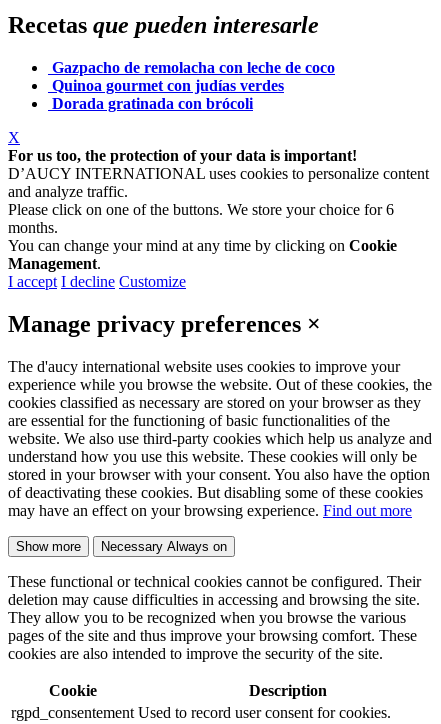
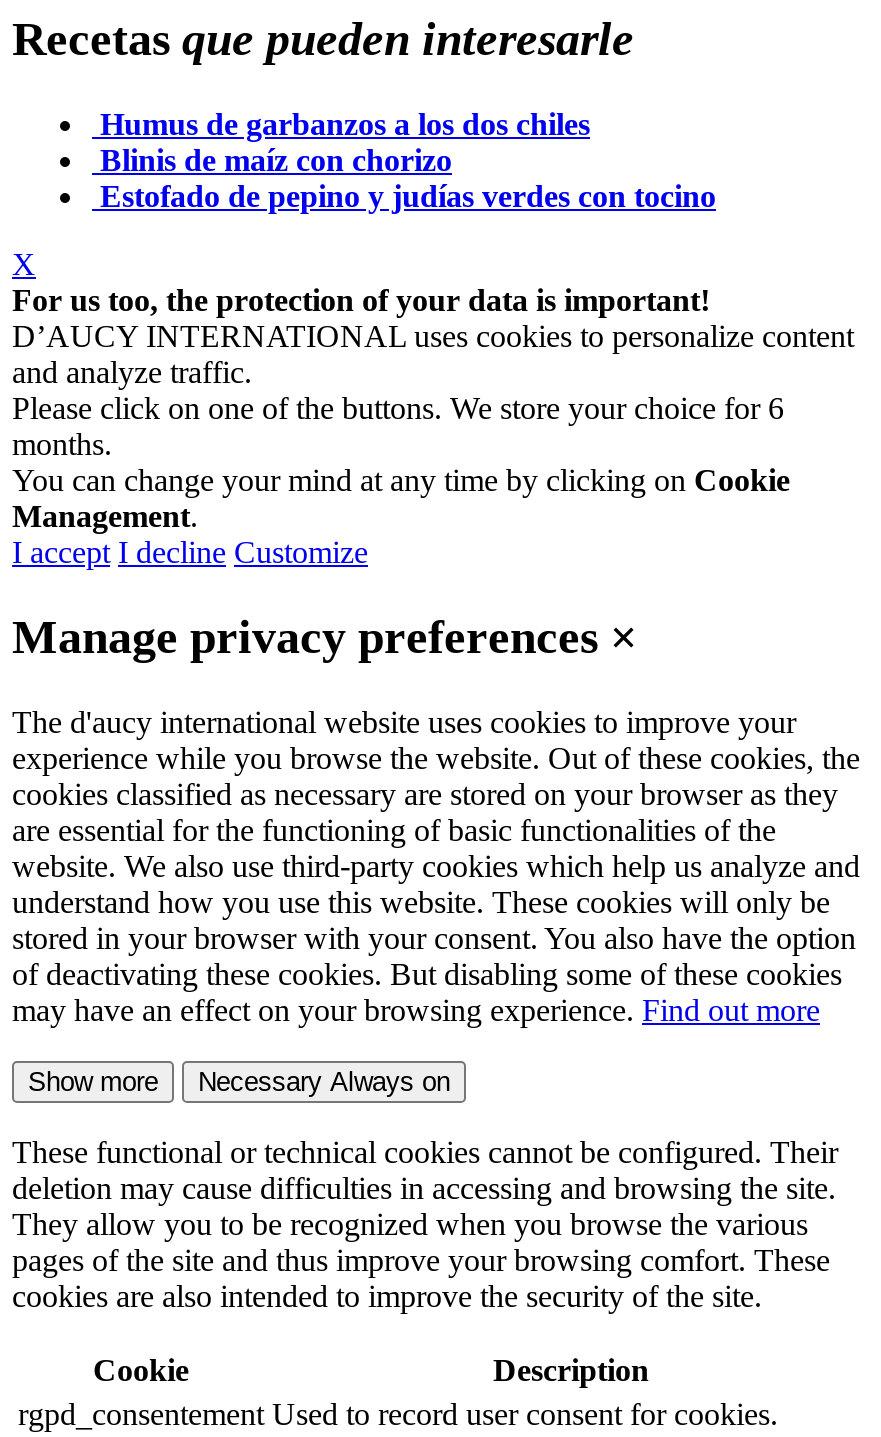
[52,59,335,112] Gazpacho de remolacha con leche de coco | Quinoa gourmet con judías verdes | Dorada gratinada con brócoli -> [100,107,716,213] Humus de garbanzos a los dos chiles | Blinis de maíz con chorizo | Estofado de pepino y judías verdes con tocino

